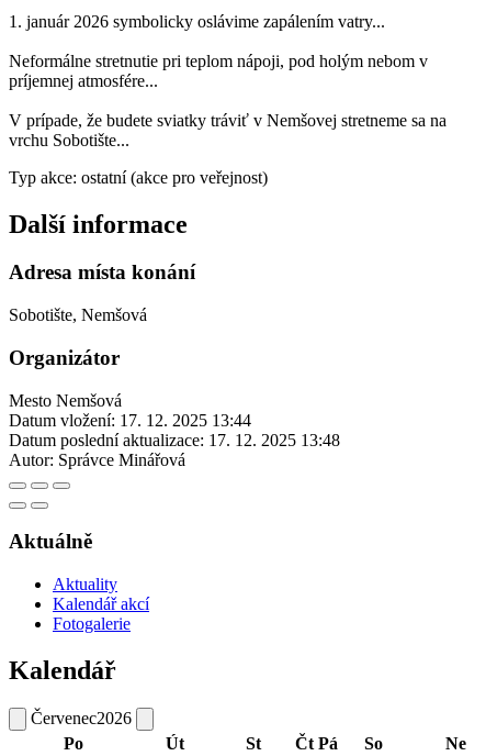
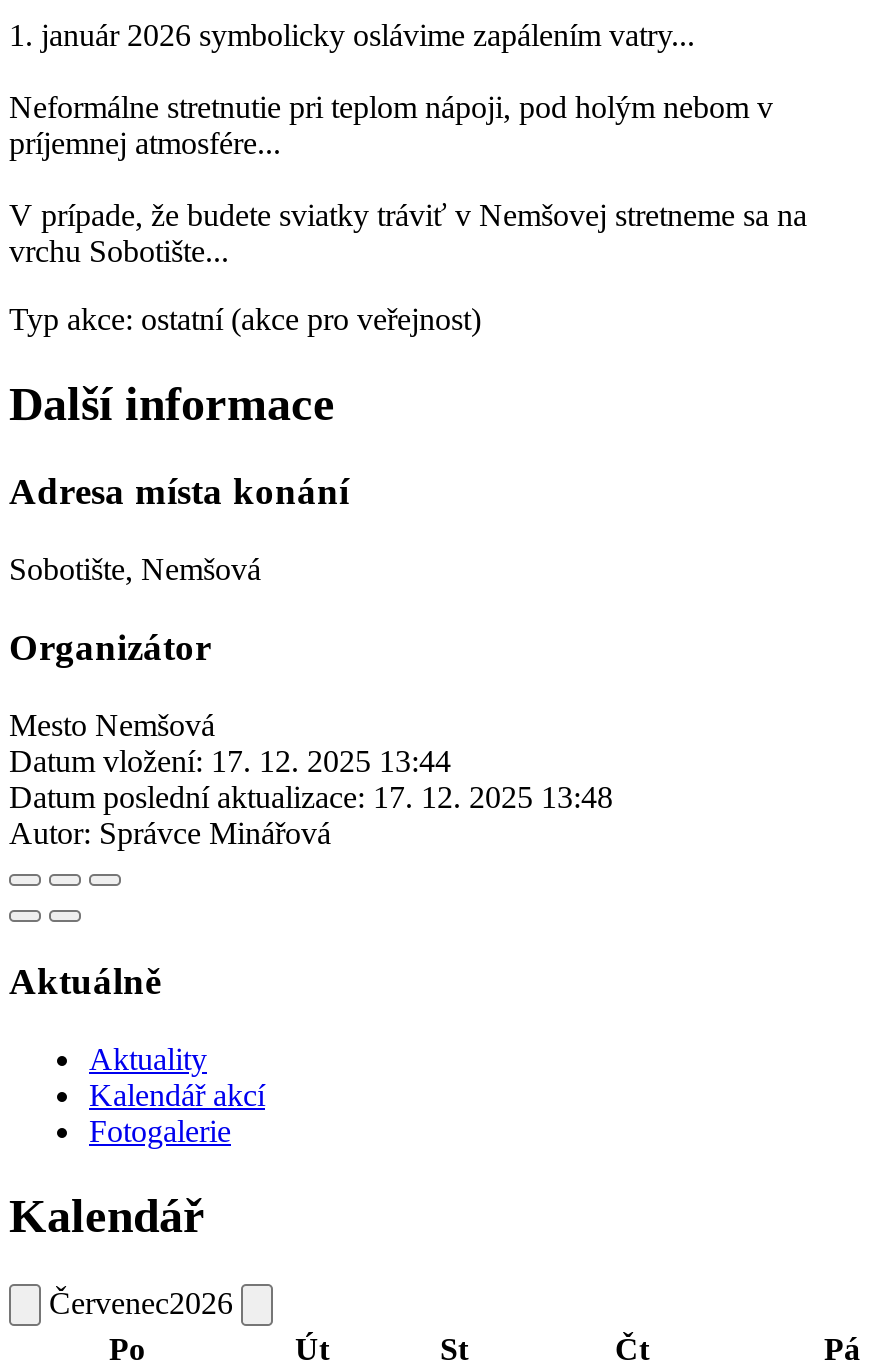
[295,734,466,753] Čt Pá | So | Ne -> [615,1332,860,1366] Čt | Pá

